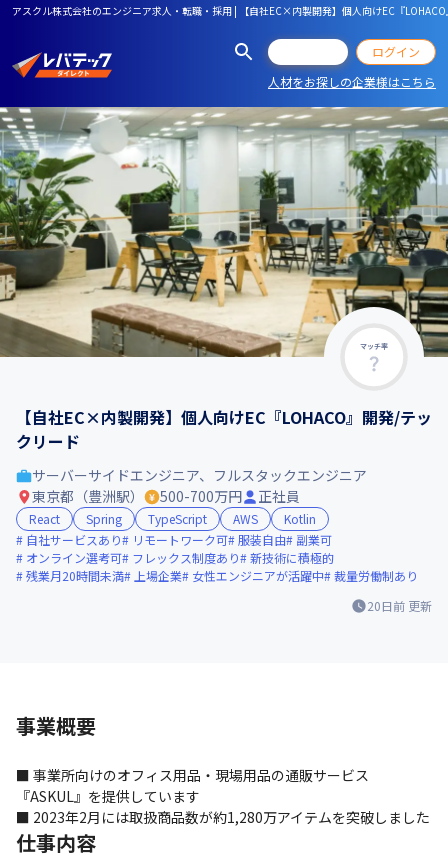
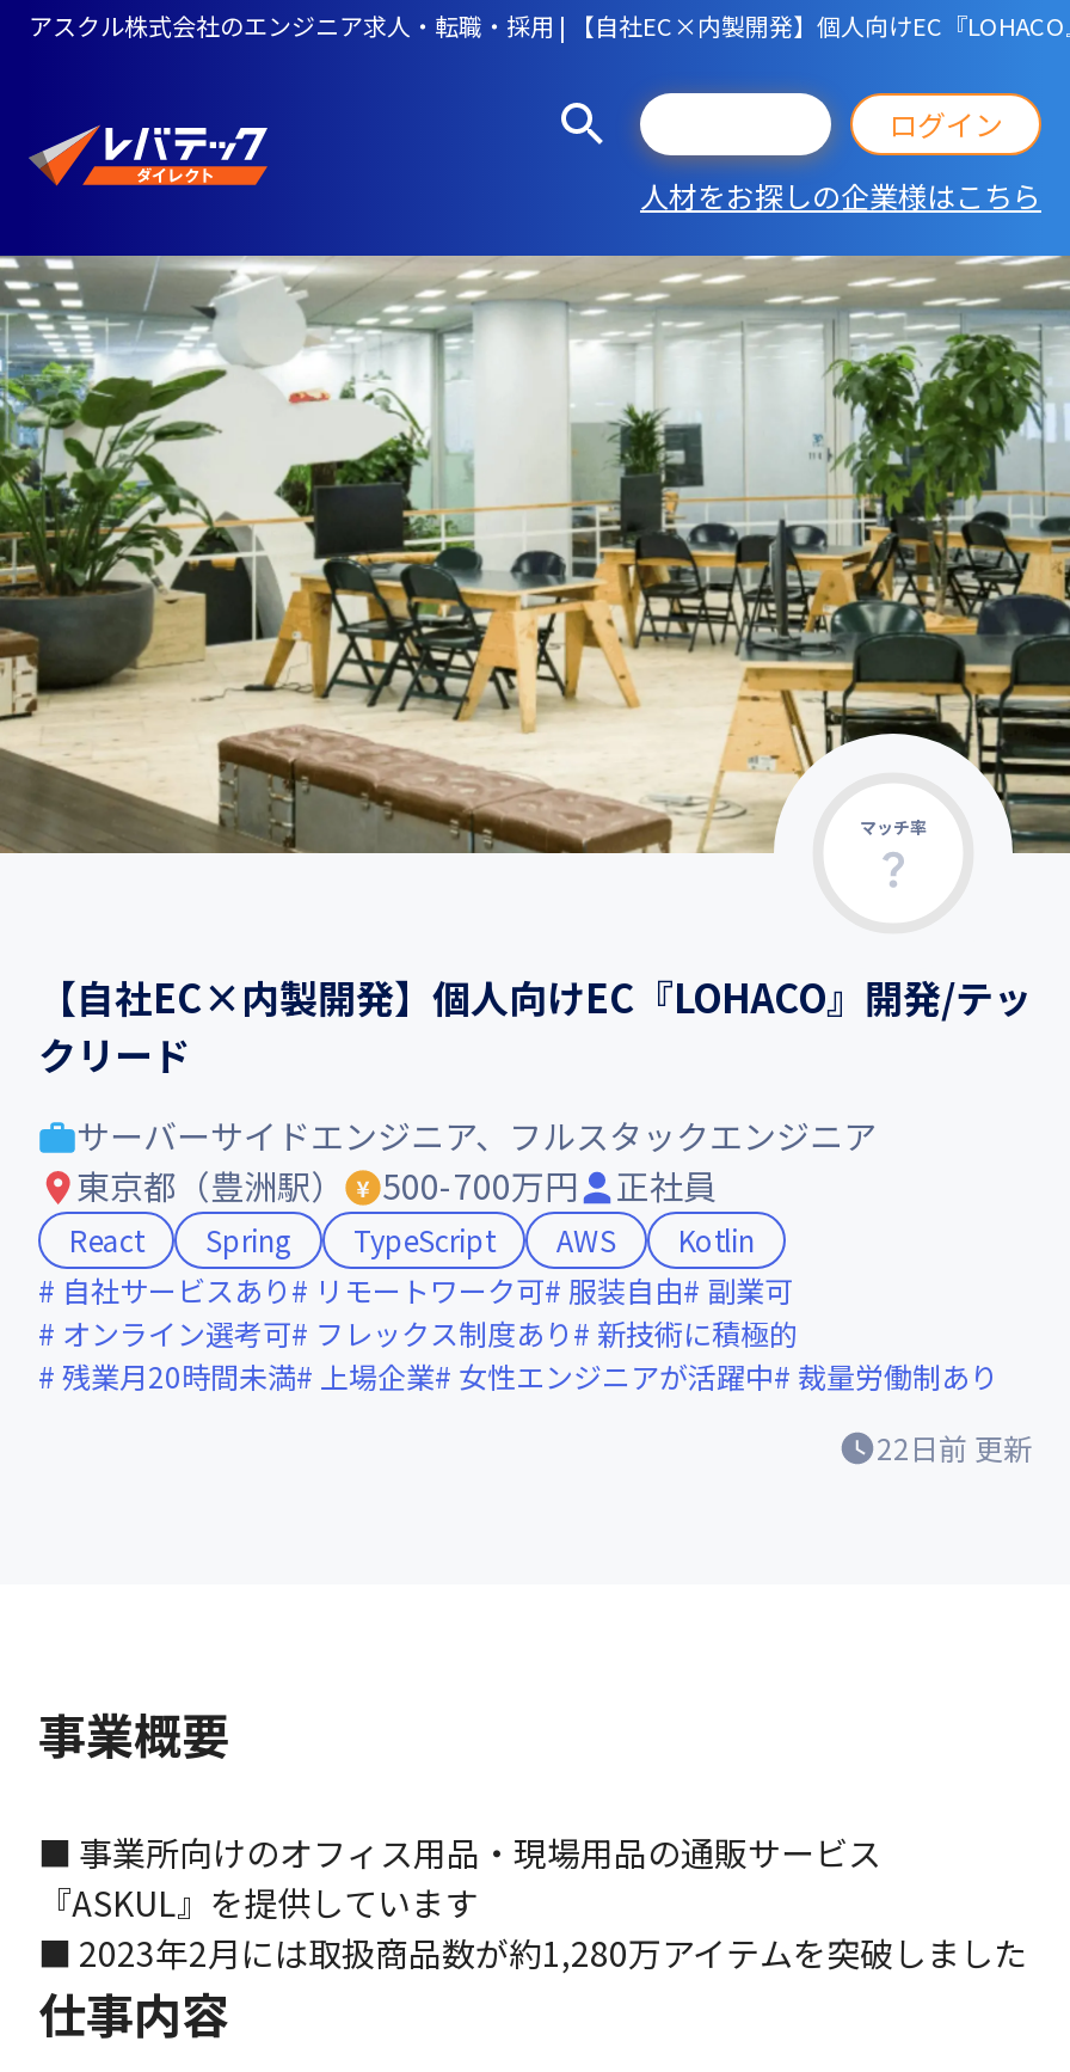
[367,597,432,614] 20日前更新 -> [877,1427,1032,1467] 22日前更新

